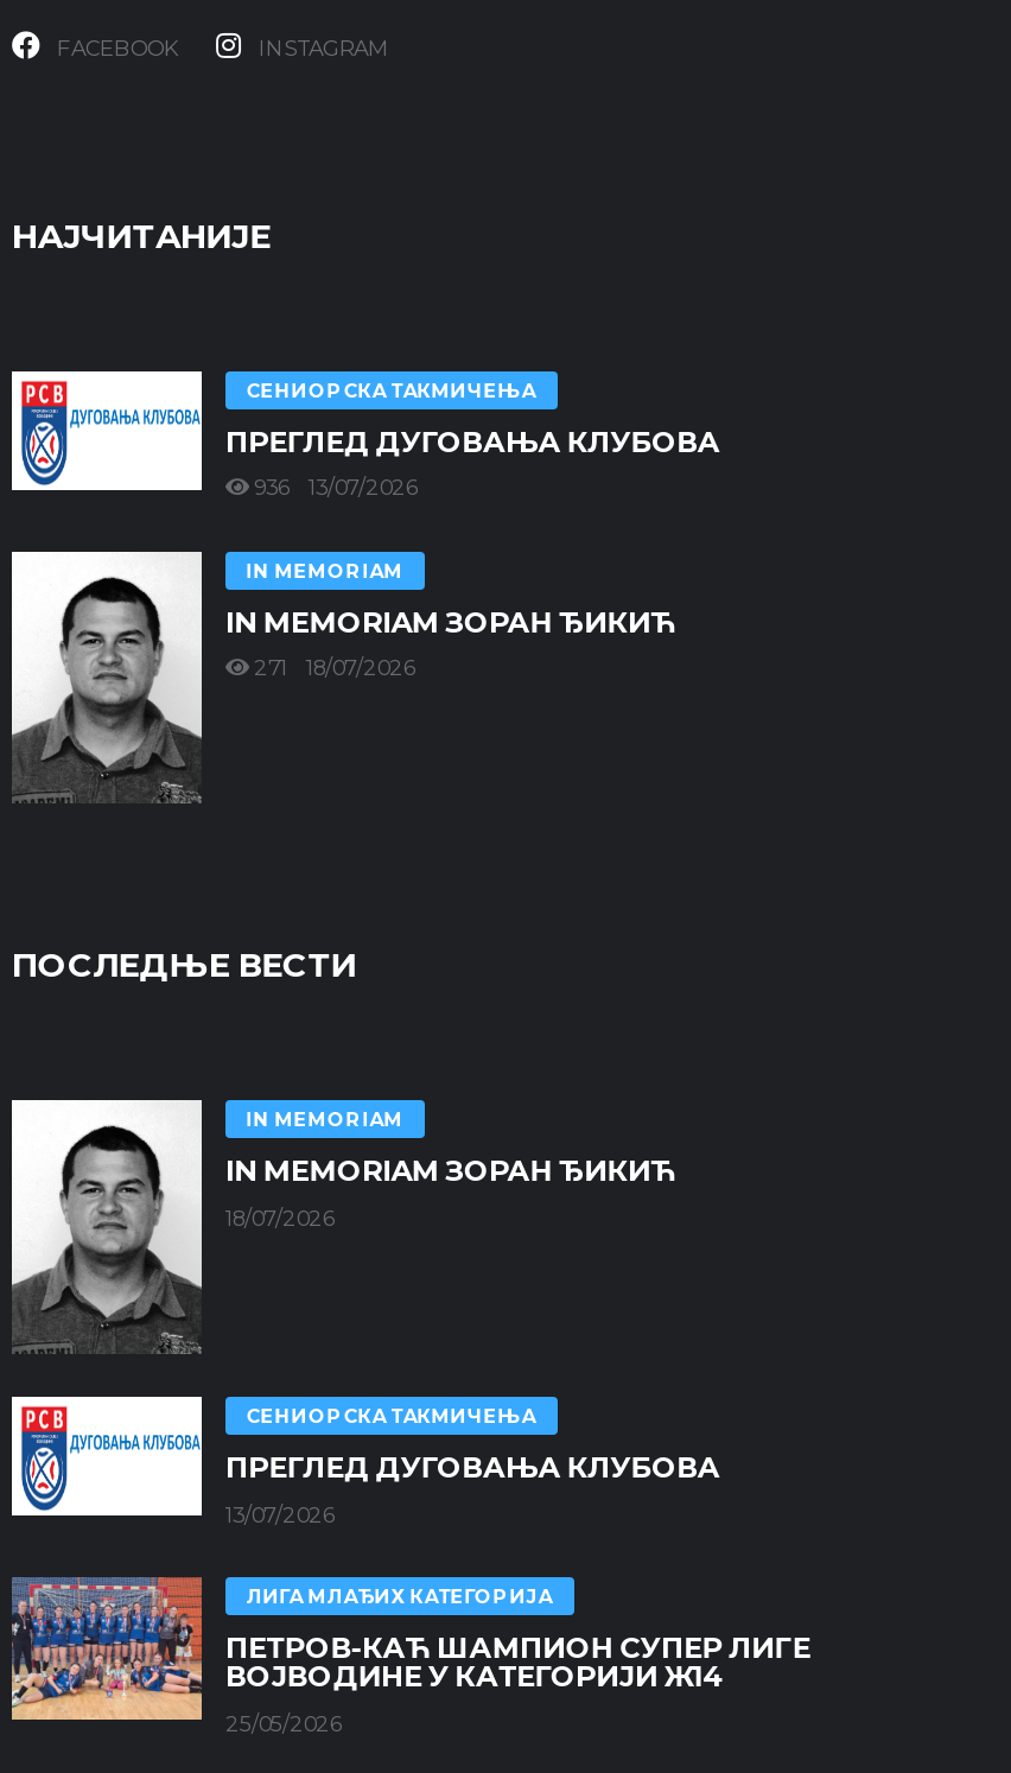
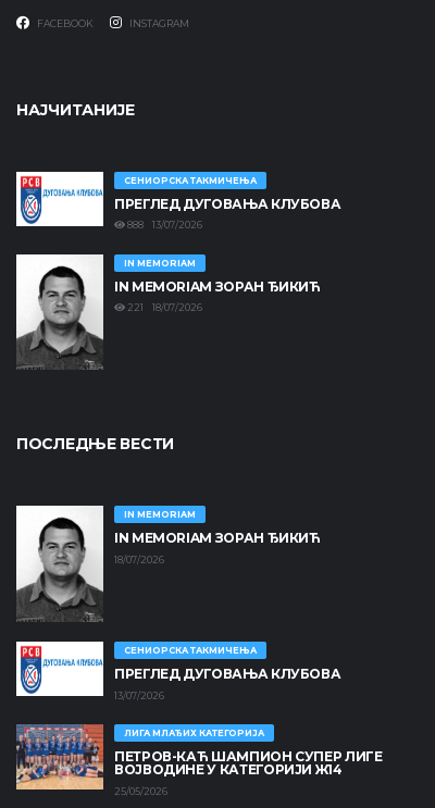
[249,474,418,500] 936 13/07/2026 -> [125,219,202,231] 888 13/07/2026
[249,655,415,681] 271 18/07/2026 -> [125,302,202,314] 221 18/07/2026

